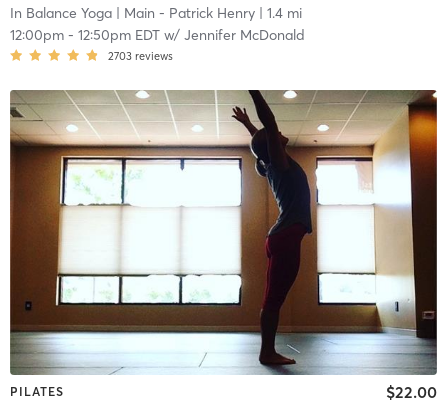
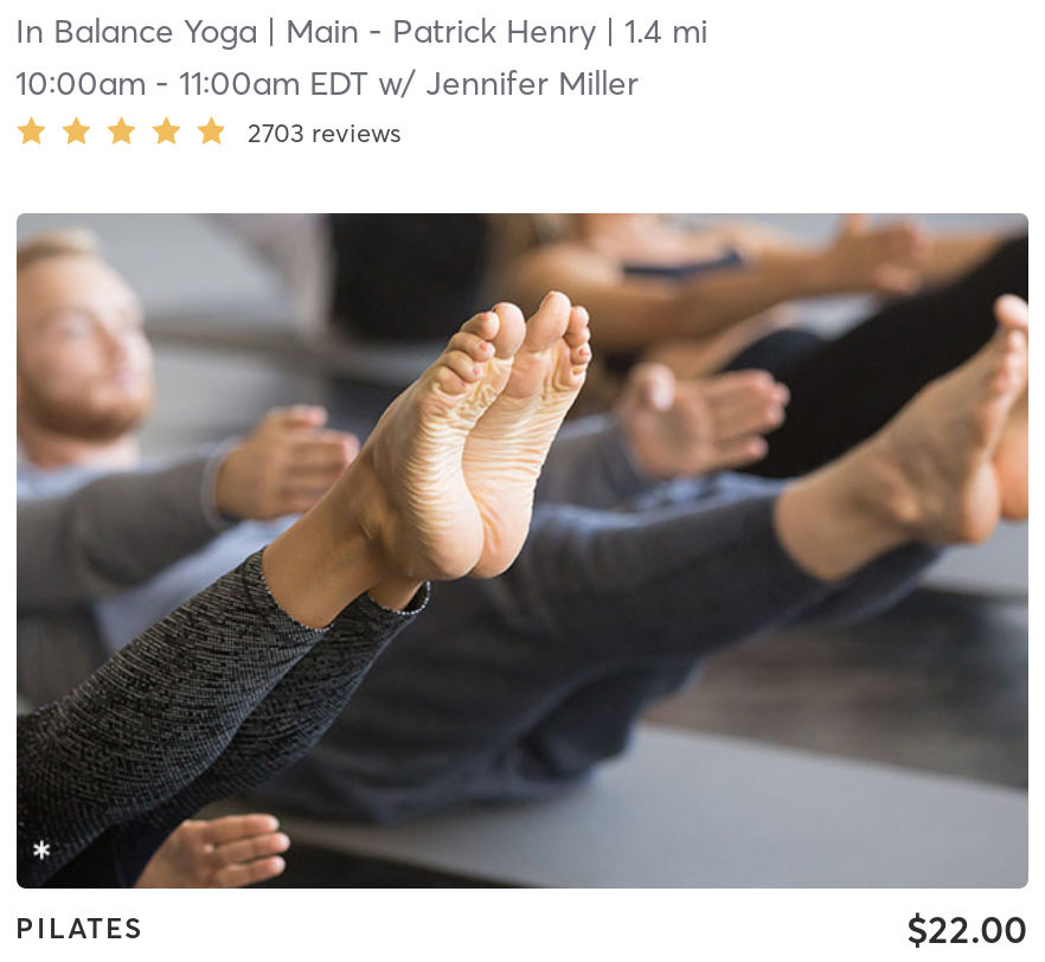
[9,26,304,44] 12:00pm - 12:50pm EDT w/ Jennifer McDonald -> [15,62,639,105] 10:00am - 11:00am EDT w/ Jennifer Miller
[9,89,438,376] [image] -> [14,211,1031,891] [image]

